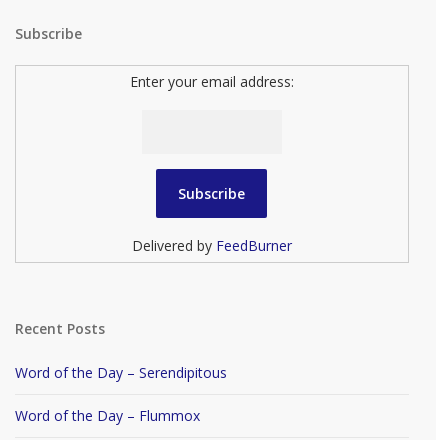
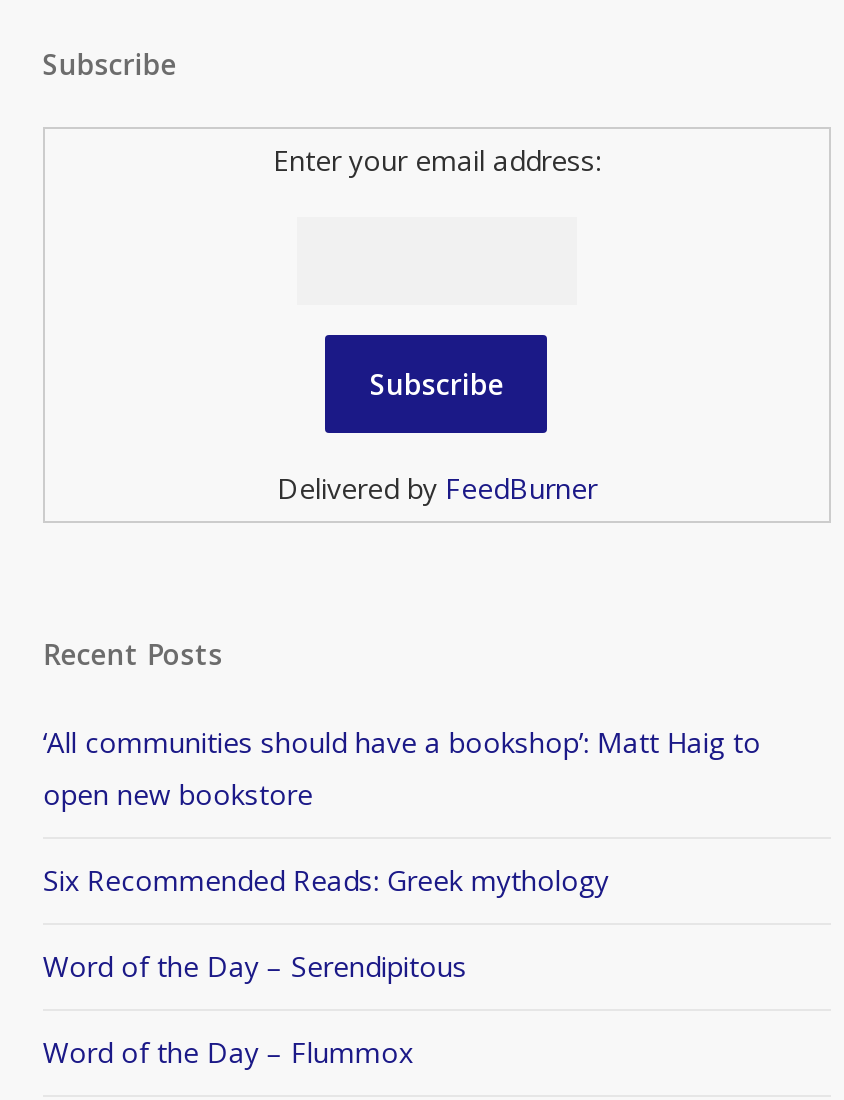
none -> [43,724,761,900] ‘All communities should have a bookshop’: Matt Haig to | open new bookstore | Six Recommended Reads: Greek mythology

